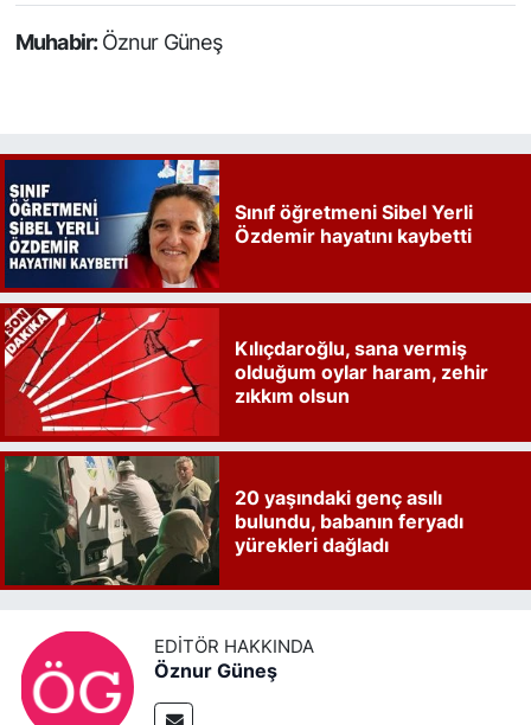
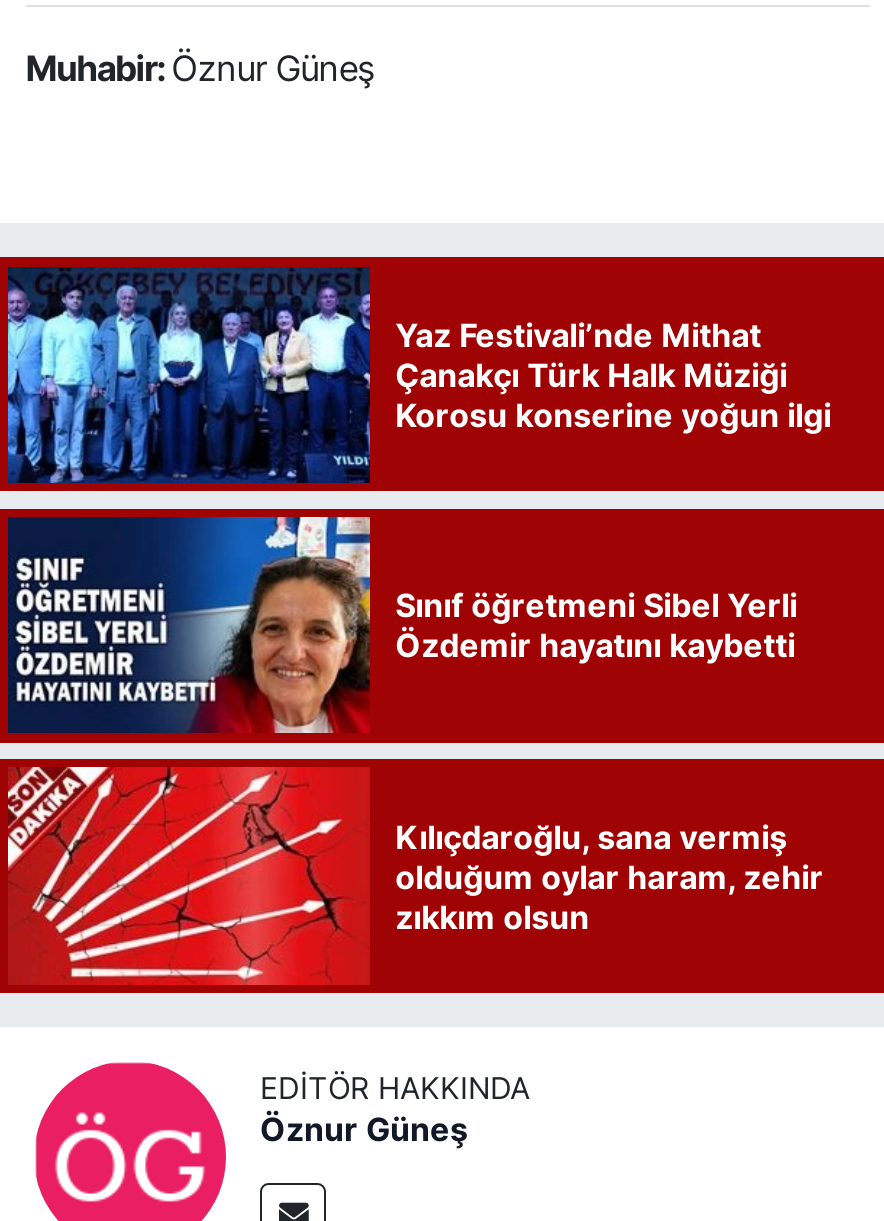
none -> [6,265,831,485] [image] | Yaz Festivali’nde Mithat | Çanakçı Türk Halk Müziği | Korosu konserine yoğun ilgi
moved [0,158,488,408] -> [0,513,823,936]: [image] | Sınıf öğretmeni Sibel Yerli | Özdemir hayatını kaybetti | Kılıçdaroğlu, sana vermiş | olduğum oylar haram, zehir | zıkkım olsun
[4,455,463,586] [image] | 20 yaşındaki genç asılı | bulundu, babanın feryadı | yürekleri dağladı -> none

